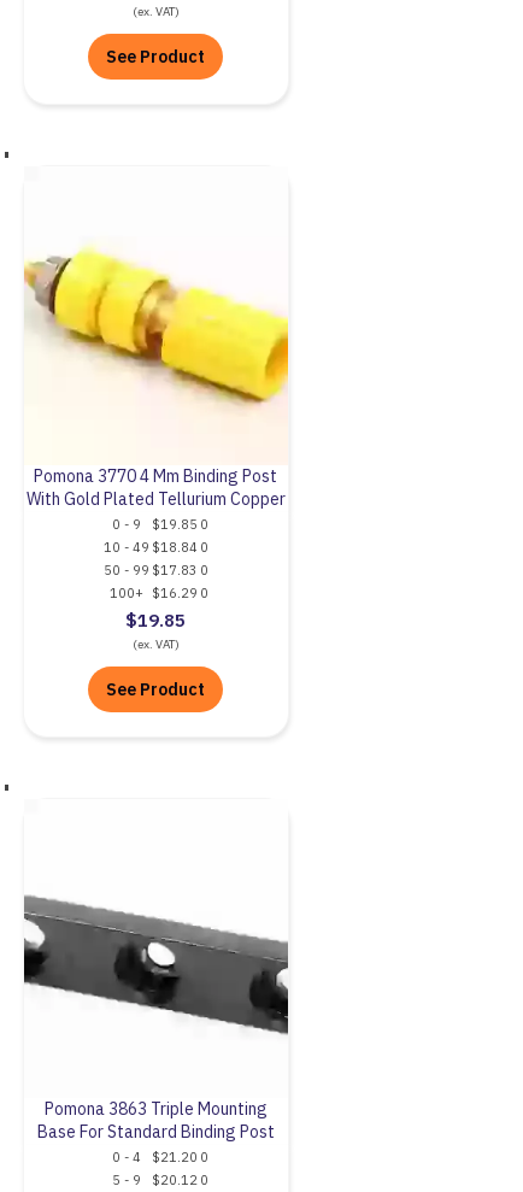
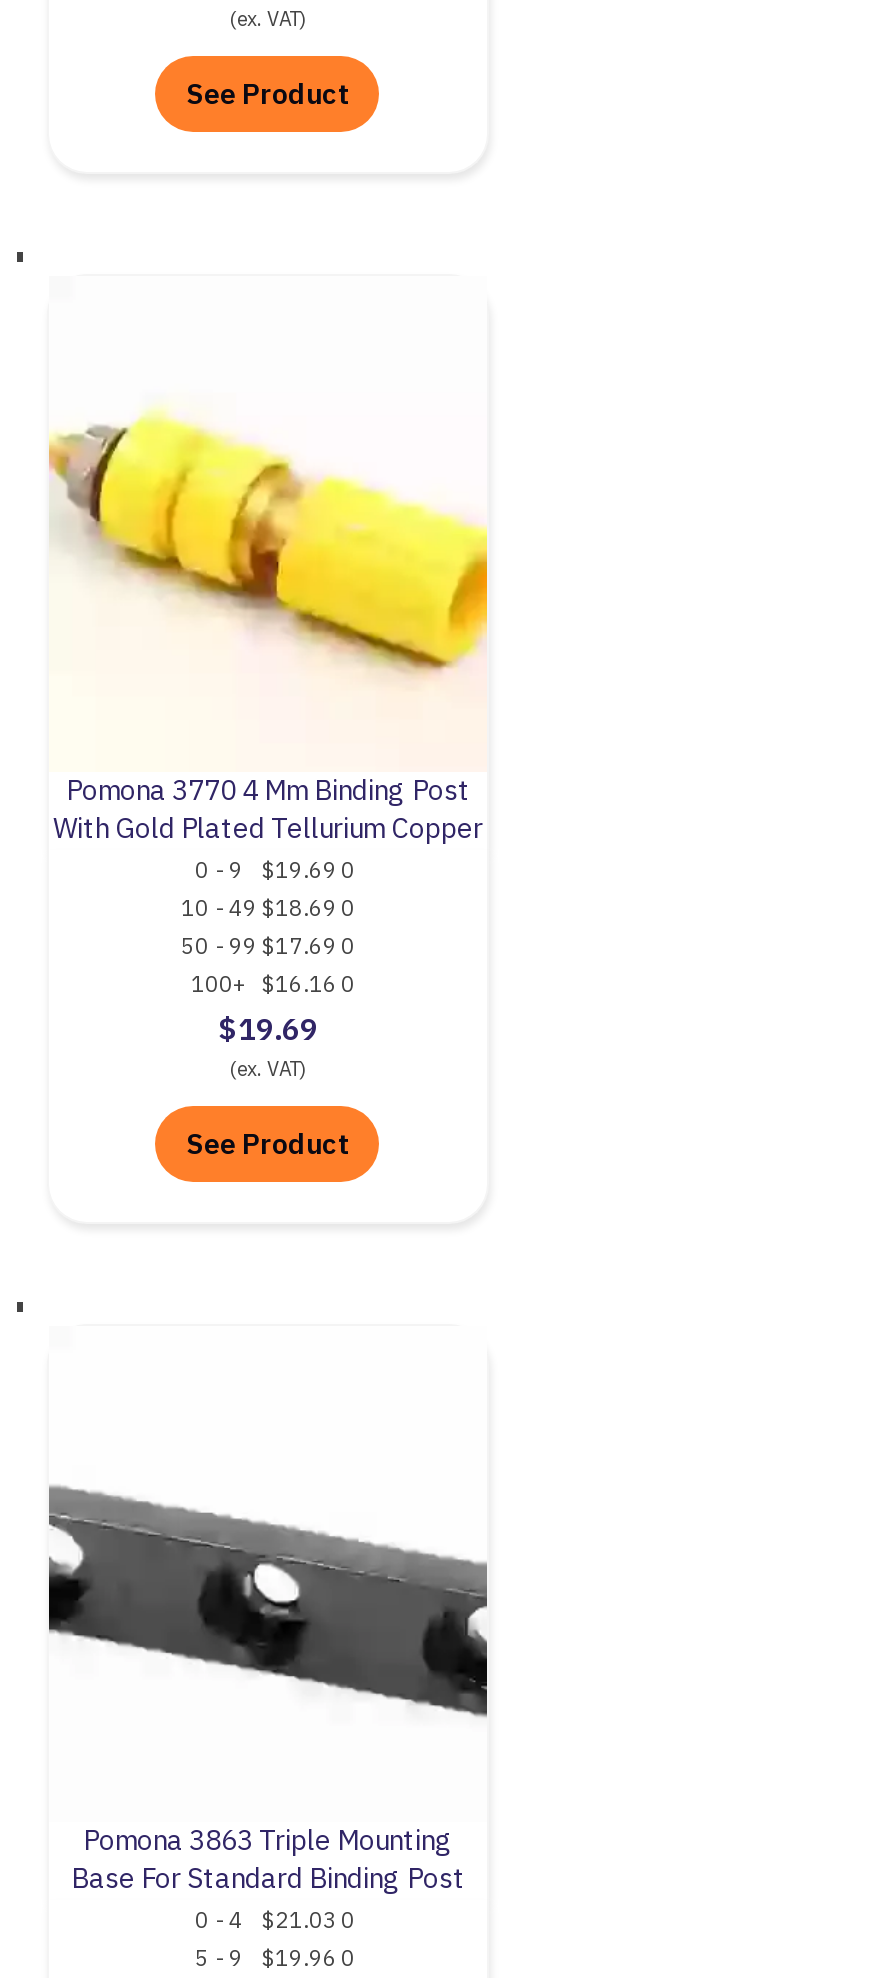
[112,516,208,532] 0 - 9 $19.85 0 -> [195,856,355,884] 0 - 9 $19.69 0
[104,539,208,555] 10 - 49 $18.84 0 -> [181,894,355,922] 10 - 49 $18.69 0
[104,561,208,578] 50 - 99 $17.83 0 -> [181,932,355,960] 50 - 99 $17.69 0
[110,584,208,601] 100+ $16.29 0 -> [191,970,355,998] 100+ $16.16 0
[126,608,186,631] $19.85 -> [218,1010,318,1048] $19.69
[112,1148,208,1165] 0 - 4 $21.20 0 -> [195,1906,355,1934] 0 - 4 $21.03 0
[112,1171,208,1188] 5 - 9 $20.12 0 -> [195,1944,355,1972] 5 - 9 $19.96 0

